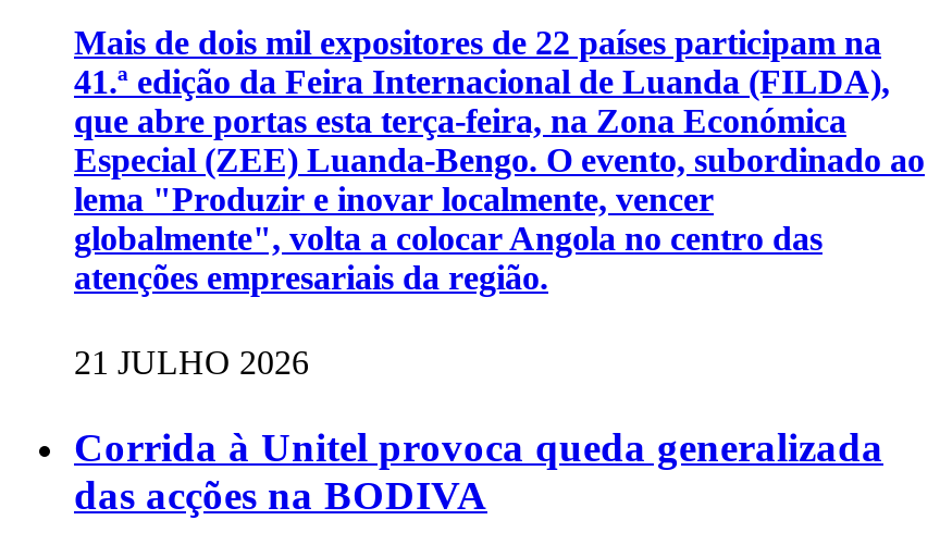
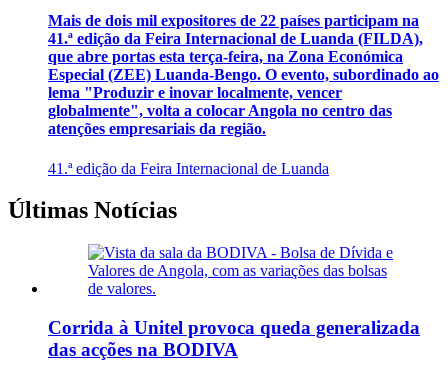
[74,344,309,381] 21 JULHO 2026 -> [8,159,329,223] 41.ª edição da Feira Internacional de Luanda | Últimas Notícias

